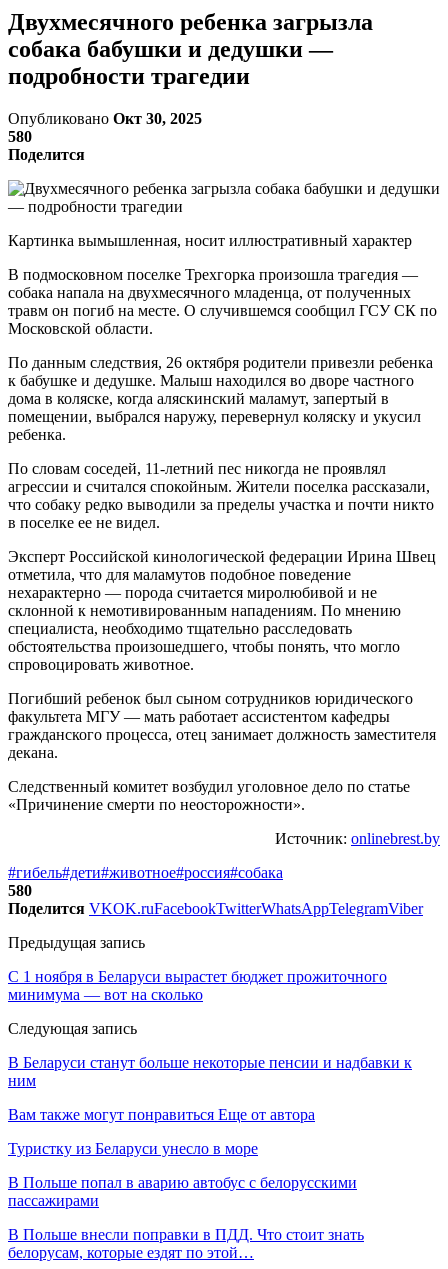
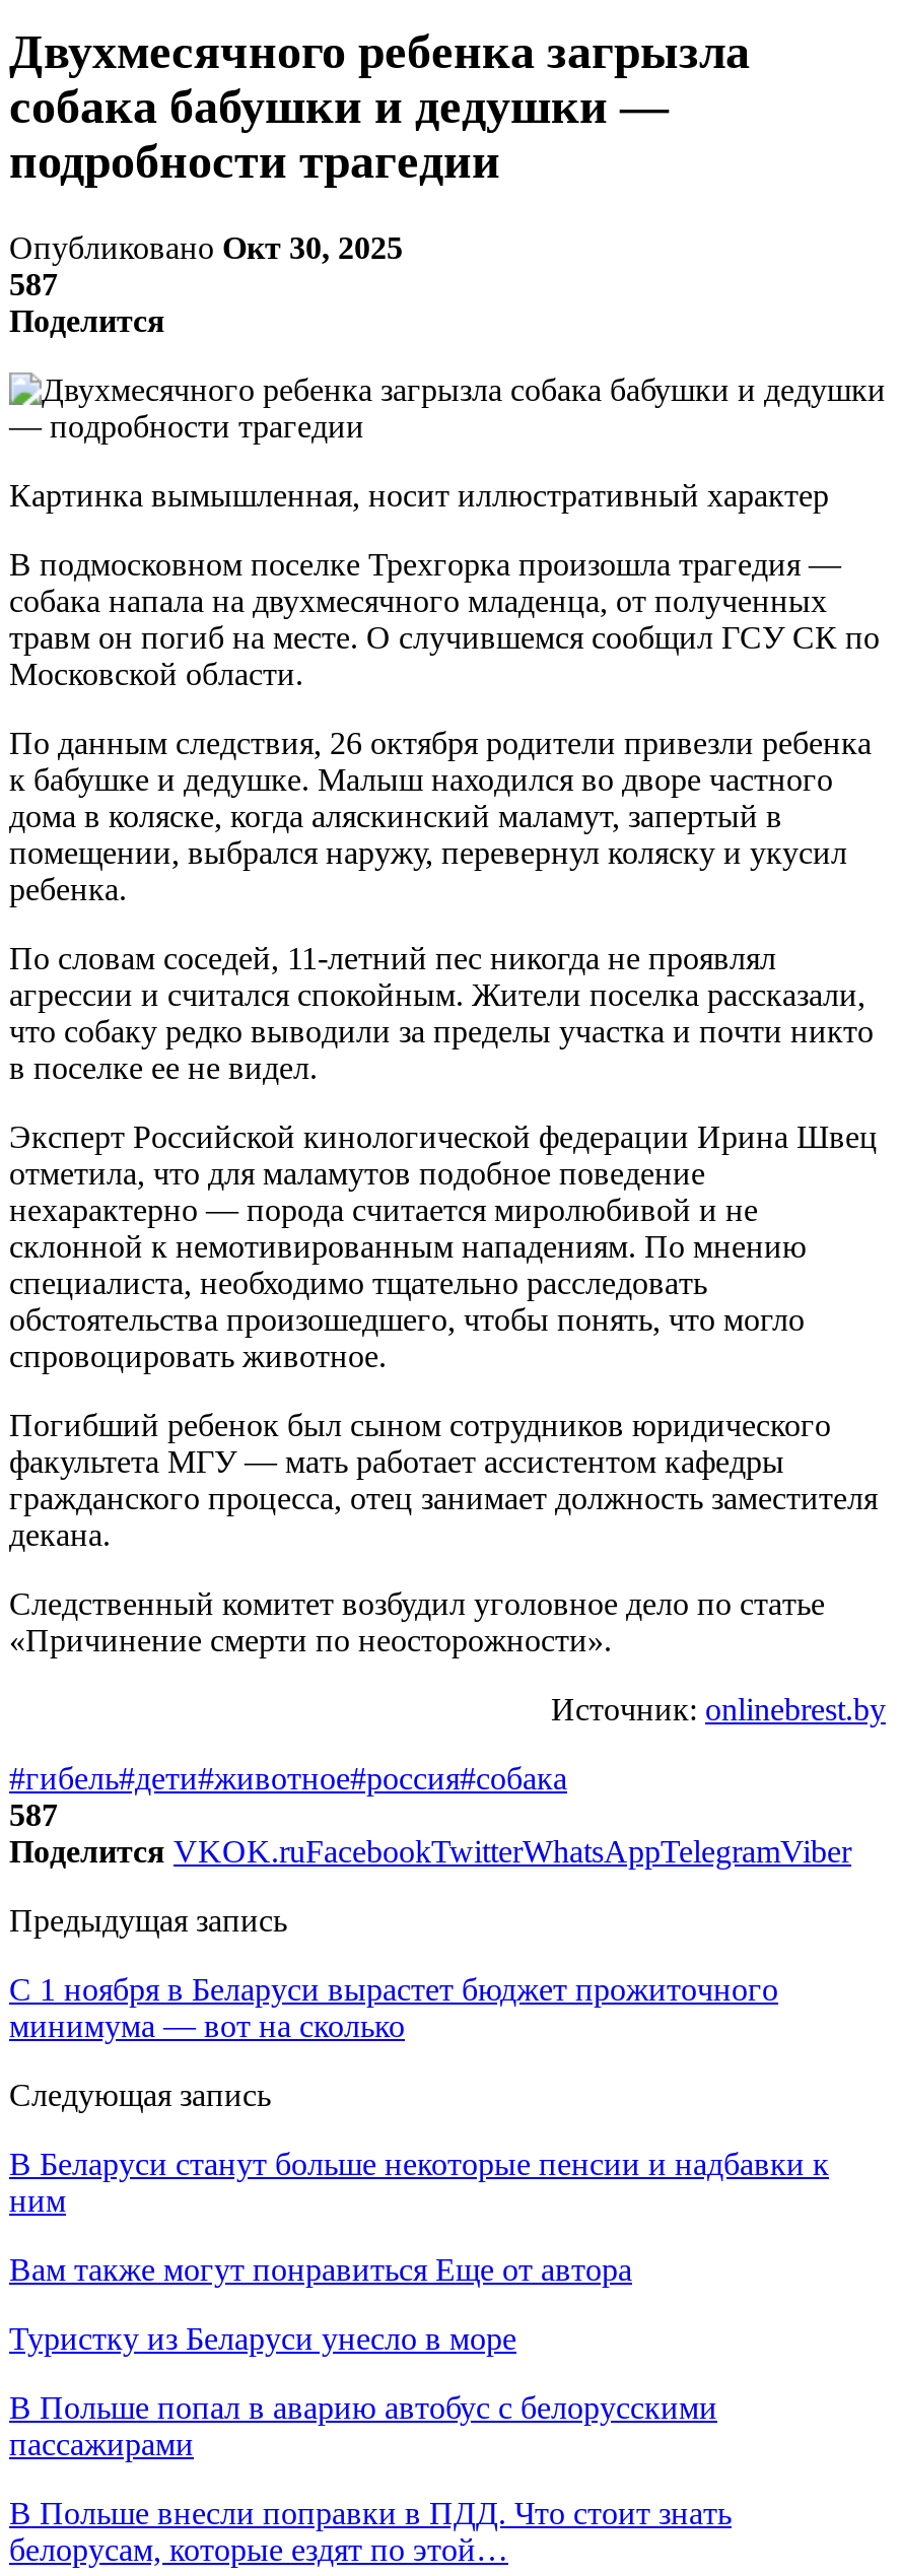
[8,128,32,145] 580 -> [9,267,58,301] 587
[8,882,32,899] 580 -> [9,1797,58,1832] 587

